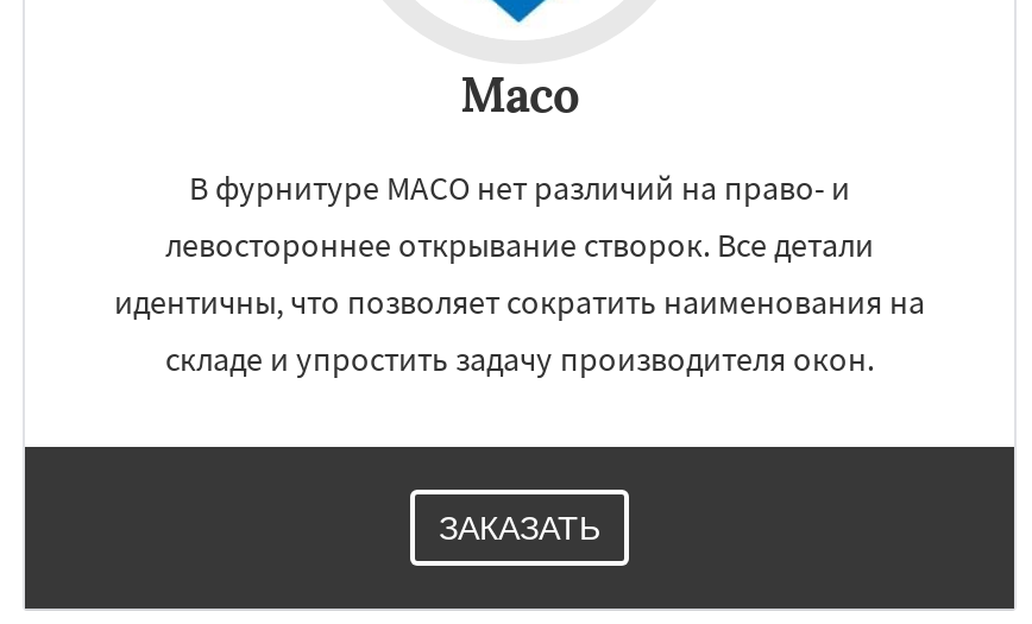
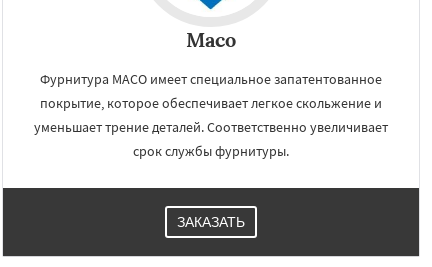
[114,167,925,381] В фурнитуре MACO нет различий на право- и | левостороннее открывание створок. Все детали | идентичны, что позволяет сократить наименования на | складе и упростить задачу производителя окон. -> [34,70,388,160] Фурнитура MACO имеет специальное запатентованное | покрытие, которое обеспечивает легкое скольжение и | уменьшает трение деталей. Соответственно увеличивает | срок службы фурнитуры.

